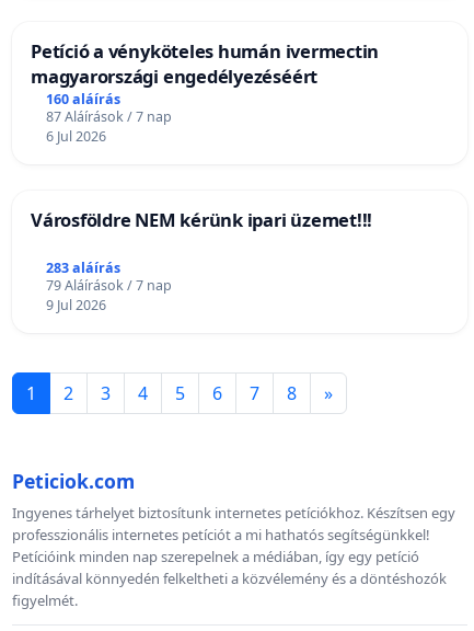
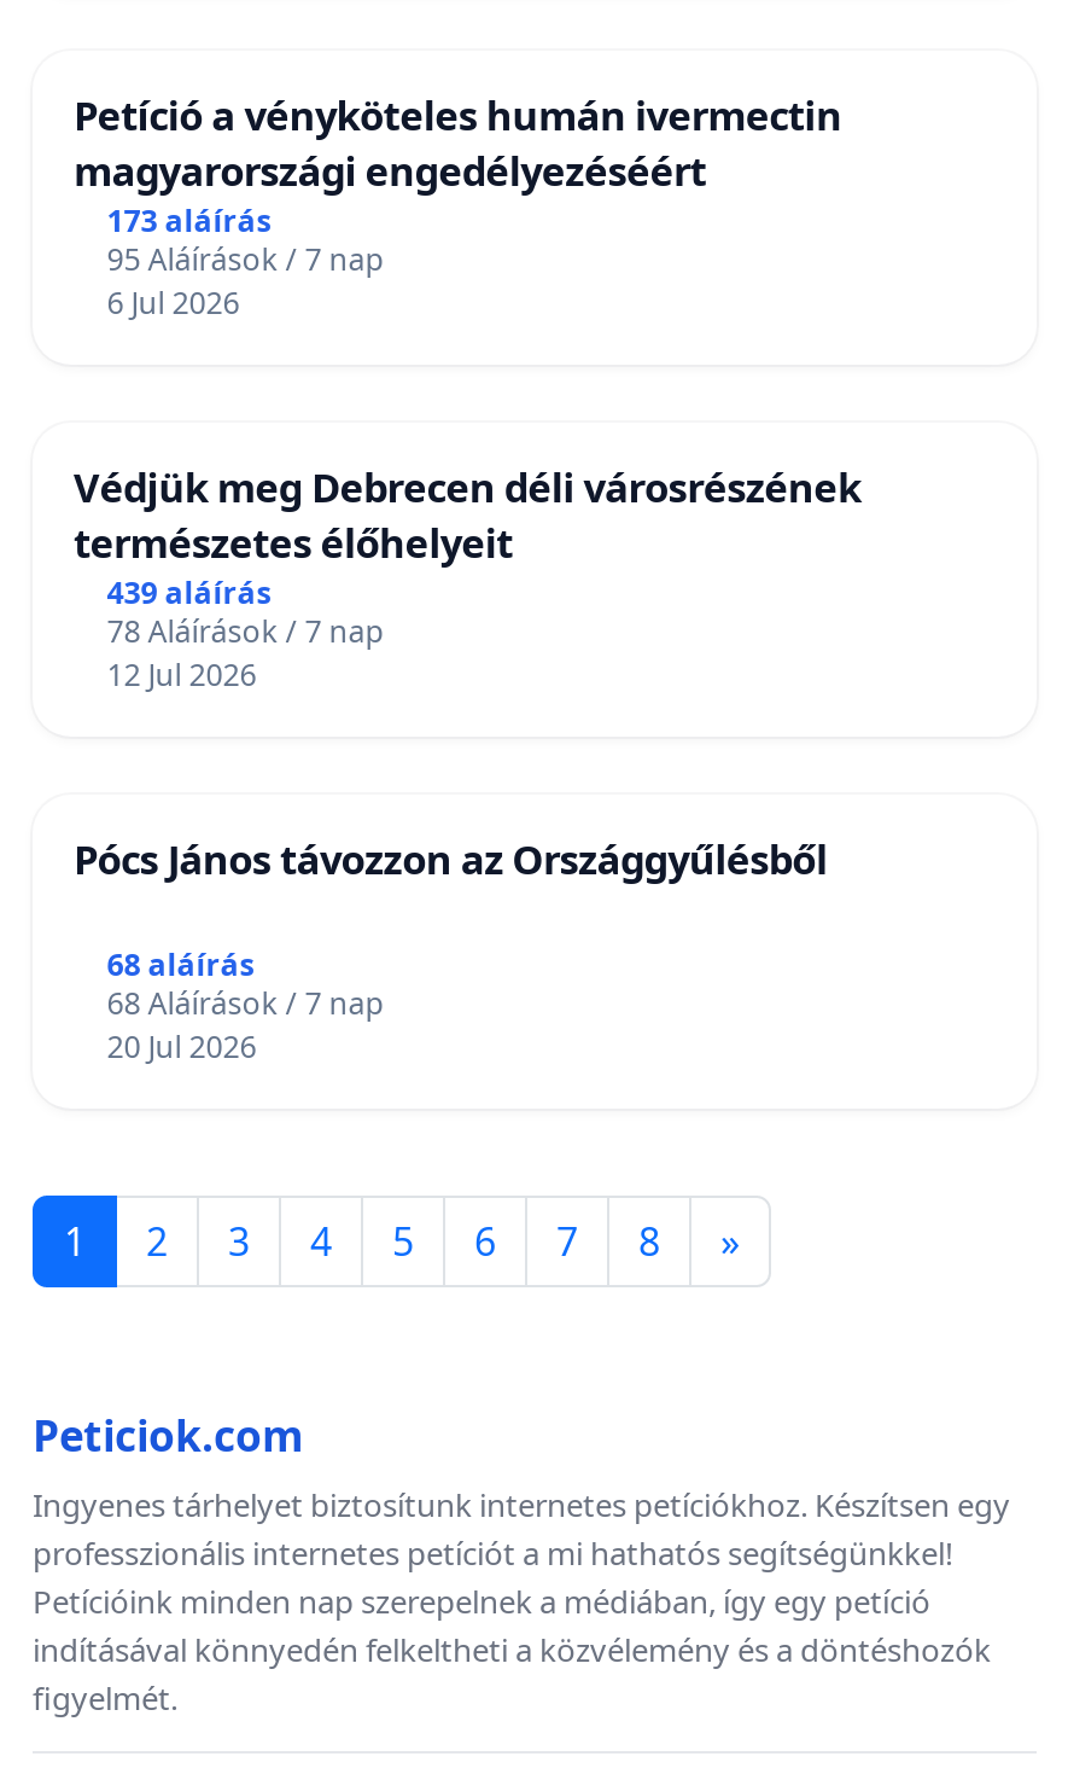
[46,90,120,108] 160 aláírás -> [107,200,271,241] 173 aláírás
[46,107,172,126] 87 Aláírások / 7 nap -> [107,238,384,279] 95 Aláírások / 7 nap
[31,207,372,314] Városföldre NEM kérünk ipari üzemet!!! | 283 aláírás | 79 Aláírások / 7 nap | 9 Jul 2026 -> [74,458,861,1066] Védjük meg Debrecen déli városrészének | természetes élőhelyeit | 439 aláírás | 78 Aláírások / 7 nap | 12 Jul 2026 | Pócs János távozzon az Országgyűlésből | 68 aláírás | 68 Aláírások / 7 nap | 20 Jul 2026

